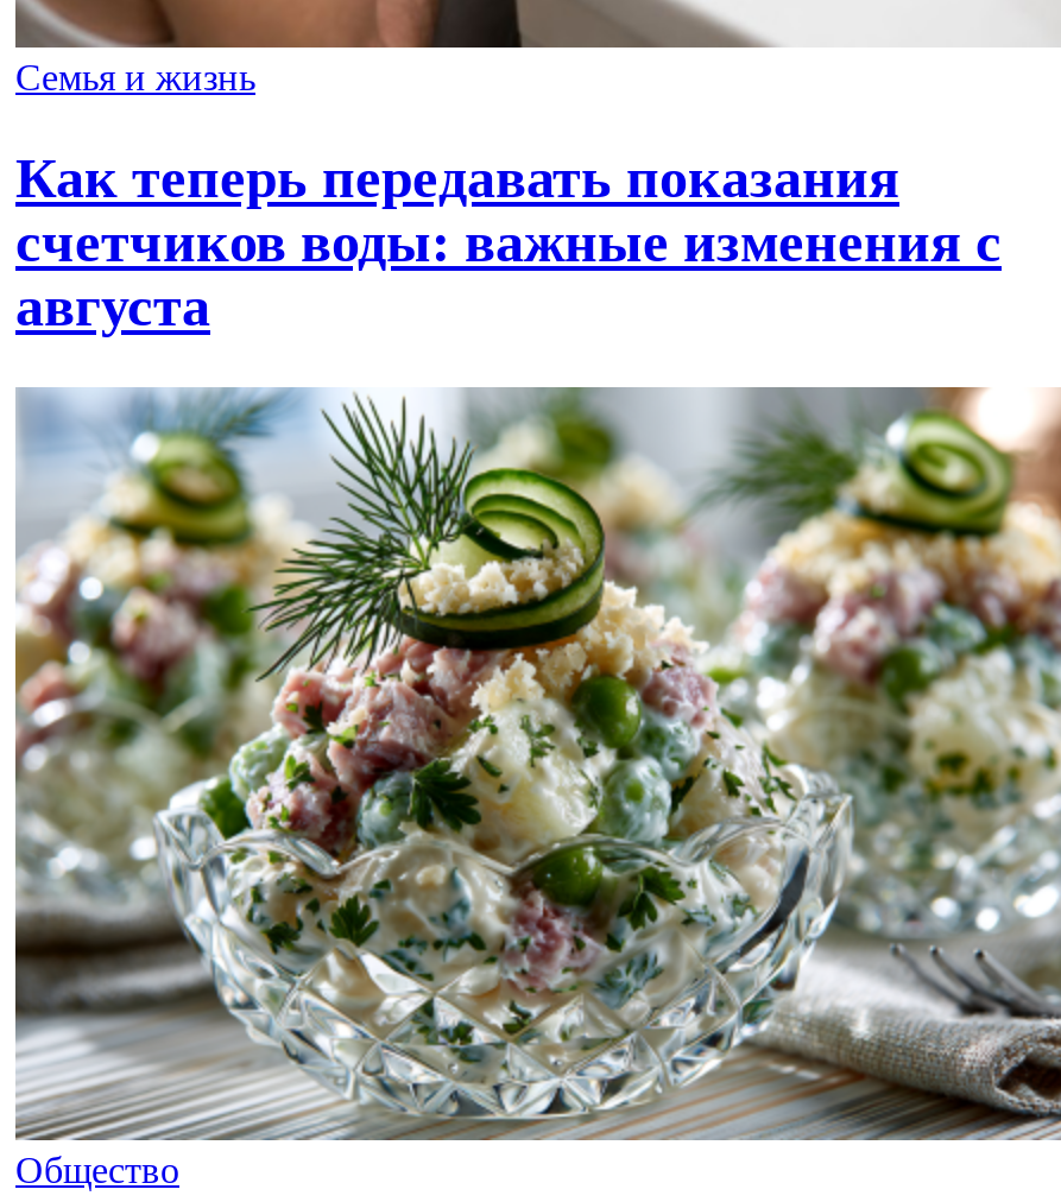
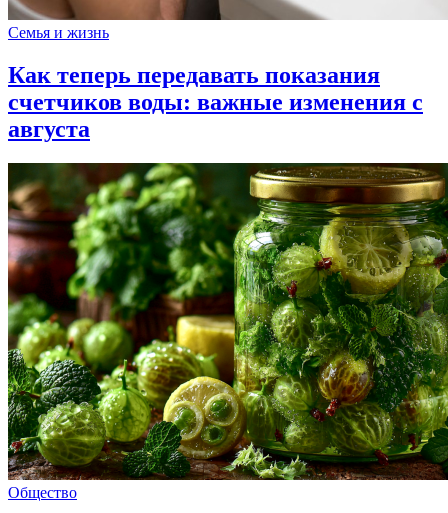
[13,385,1054,1143] [image] -> [7,162,445,481] [image]

